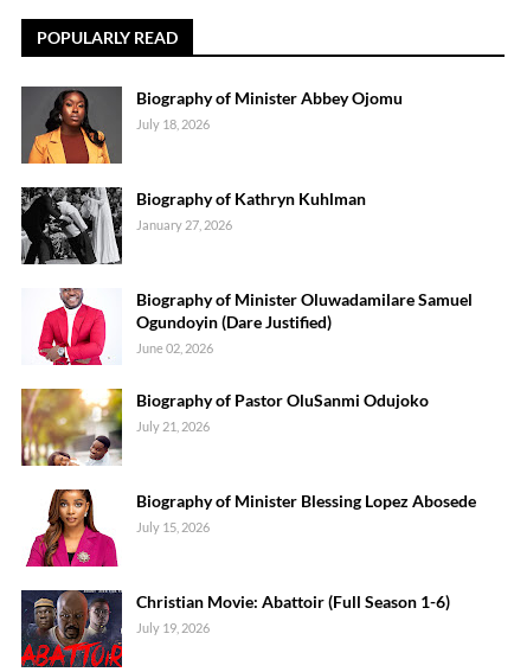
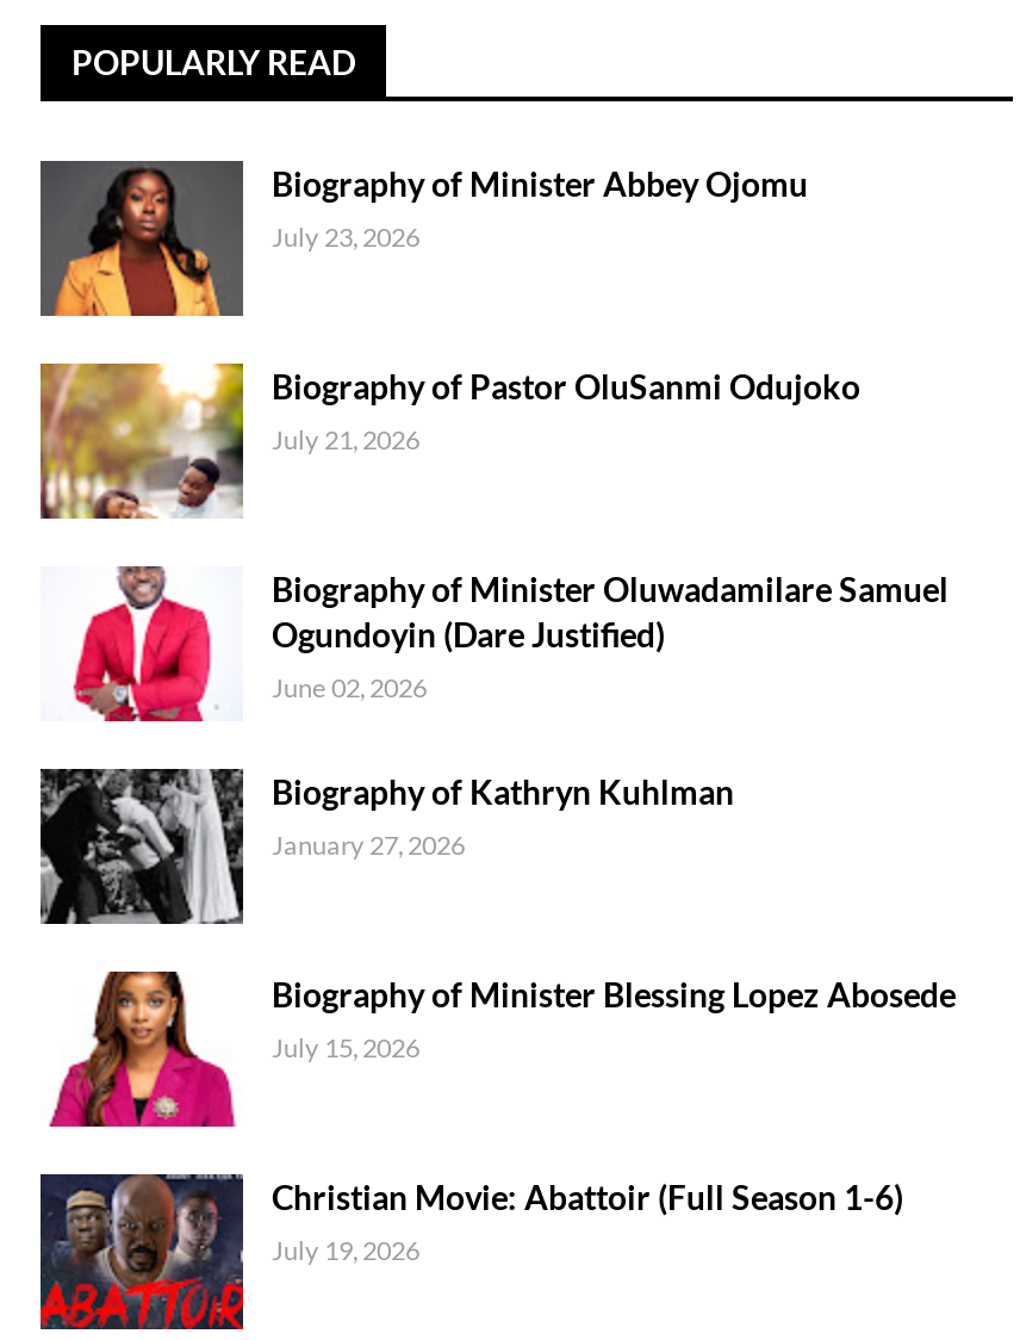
[136,116,210,132] July 18, 2026 -> [272,221,419,252] July 23, 2026
moved [20,186,366,265] -> [38,767,734,926]: [image] | Biography of Kathryn Kuhlman | January 27, 2026
moved [20,388,429,467] -> [38,361,860,521]: [image] | Biography of Pastor OluSanmi Odujoko | July 21, 2026

